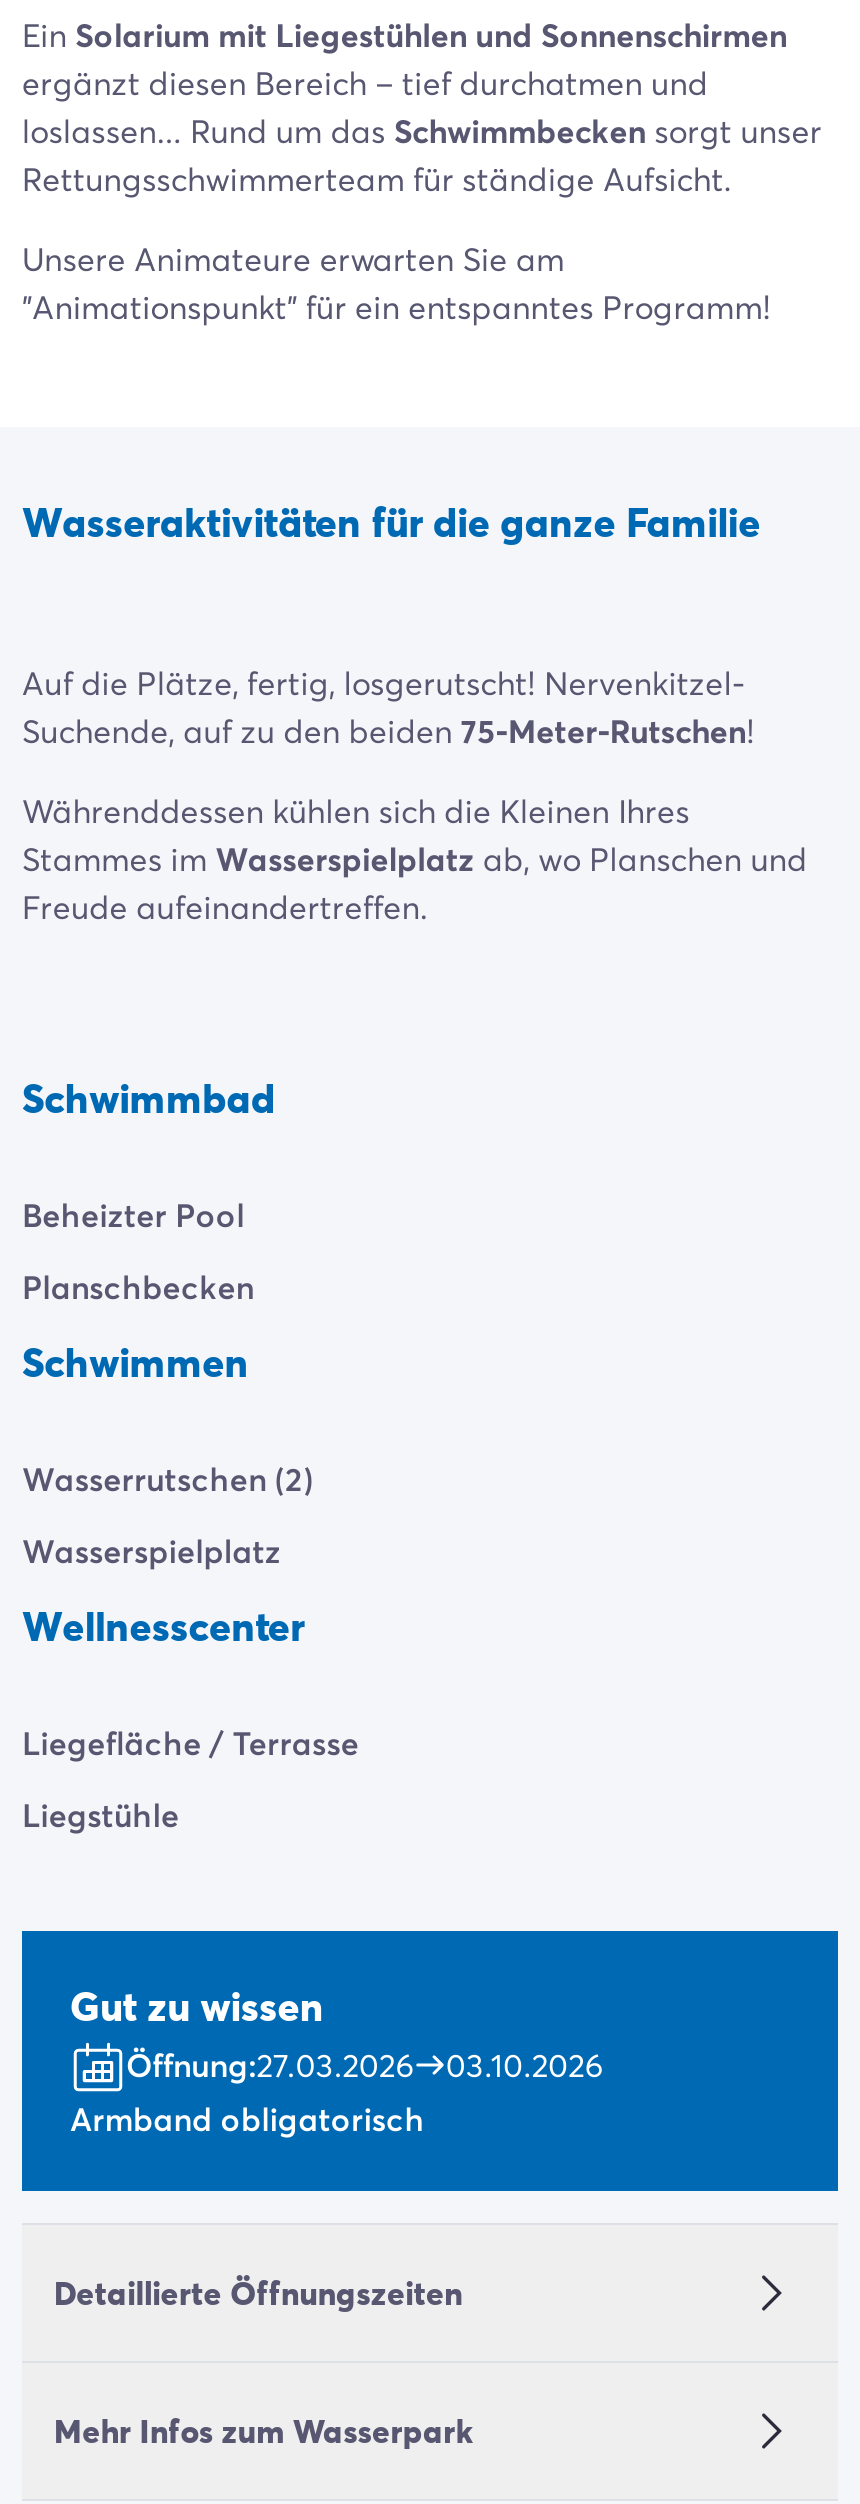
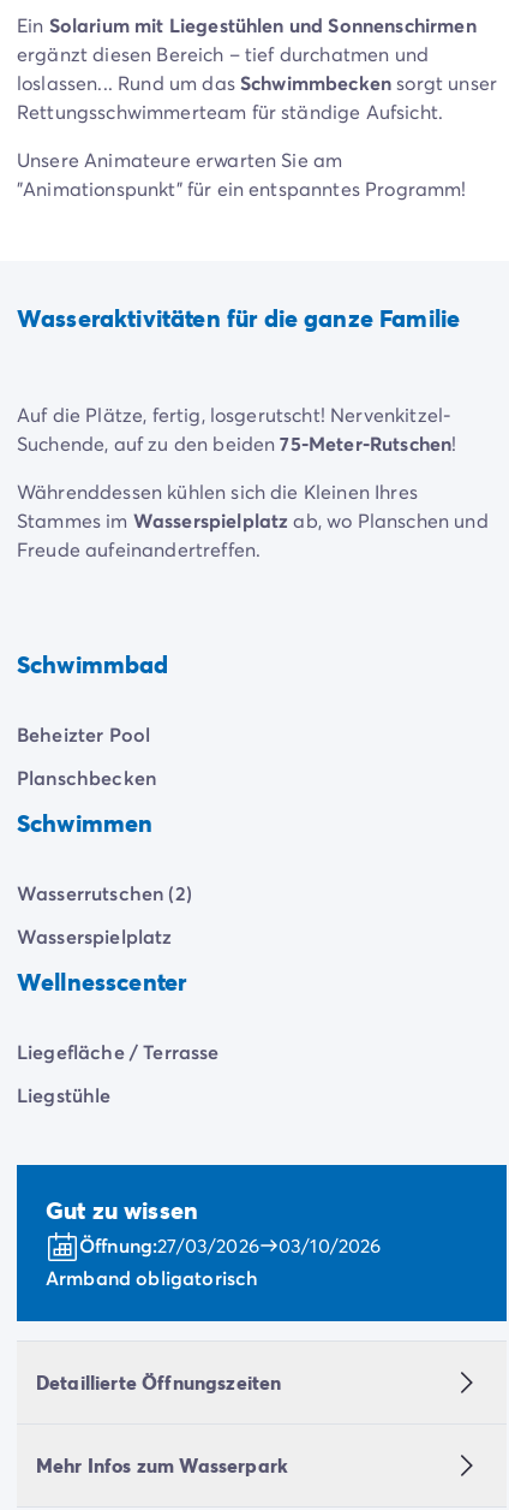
[126,2043,414,2085] Öffnung:27.03.2026 -> [79,1232,259,1258] Öffnung:27/03/2026
[446,2043,603,2085] 03.10.2026 -> [278,1232,381,1258] 03/10/2026

